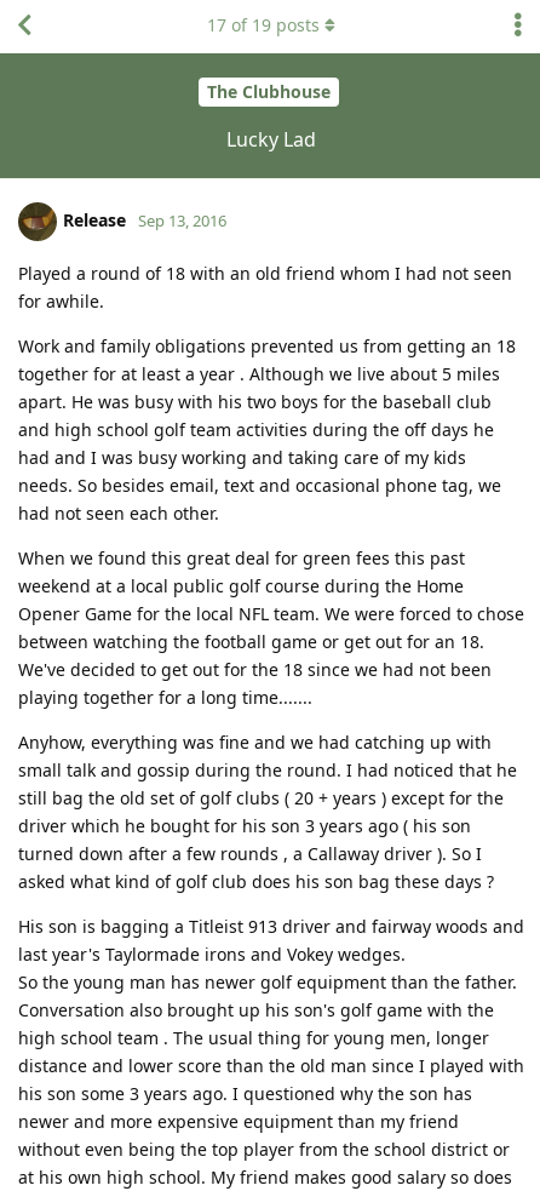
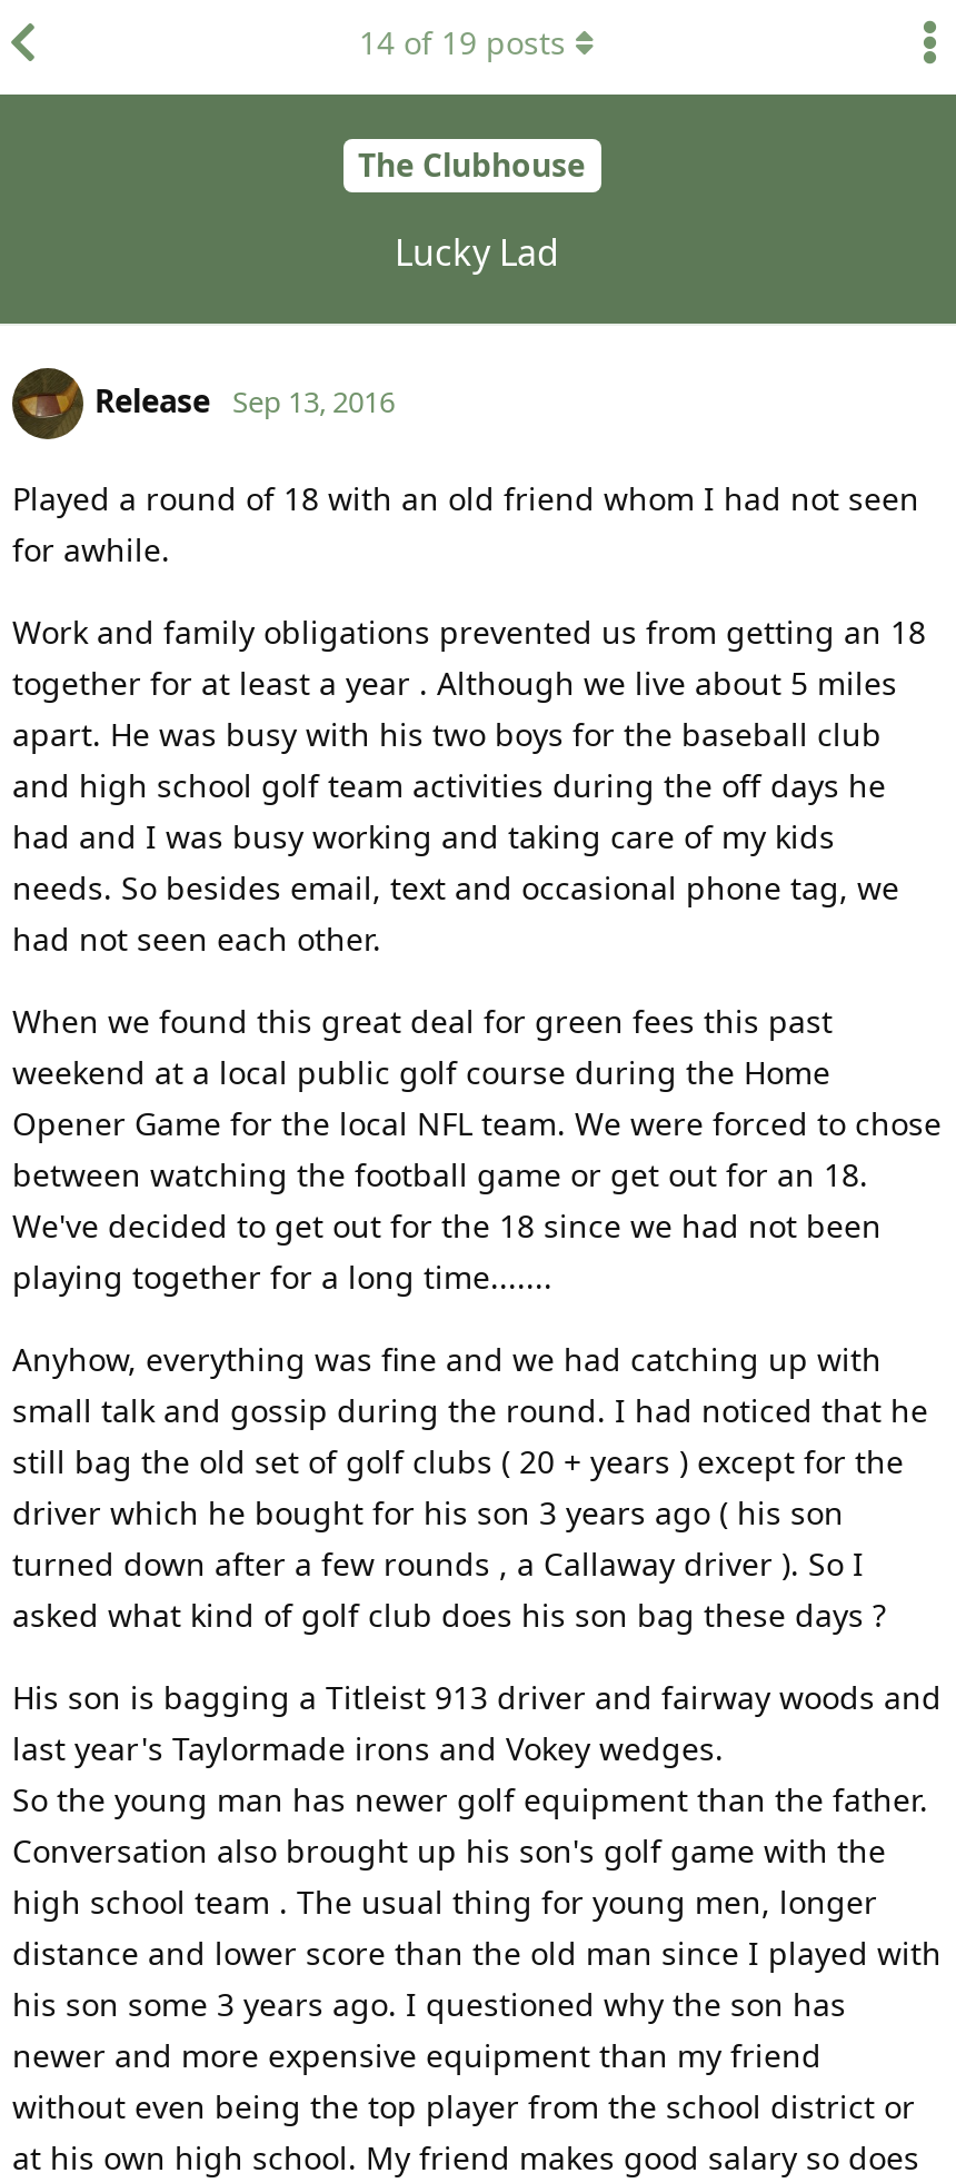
[207,13,320,36] 17 of 19 posts -> [359,21,566,63] 14 of 19 posts

